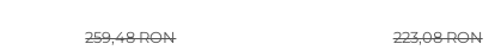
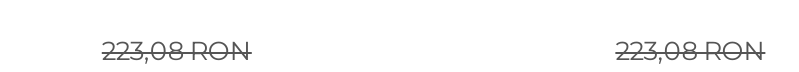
[85,27,176,46] 259,48 RON -> [102,33,252,65] 223,08 RON

